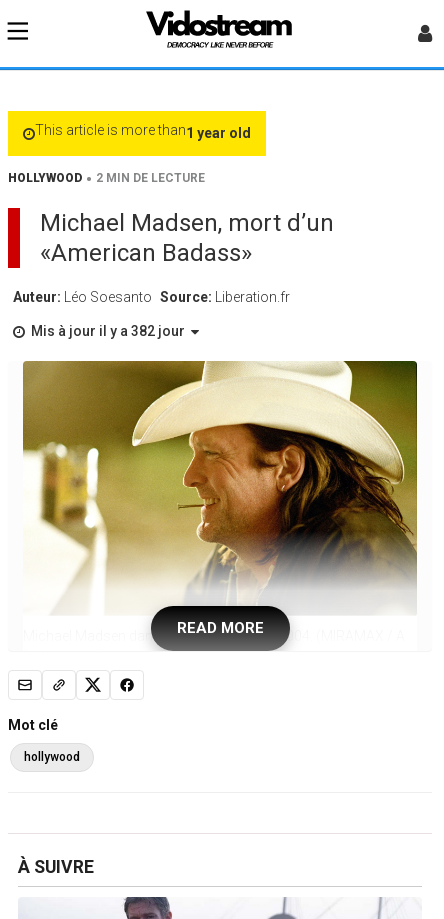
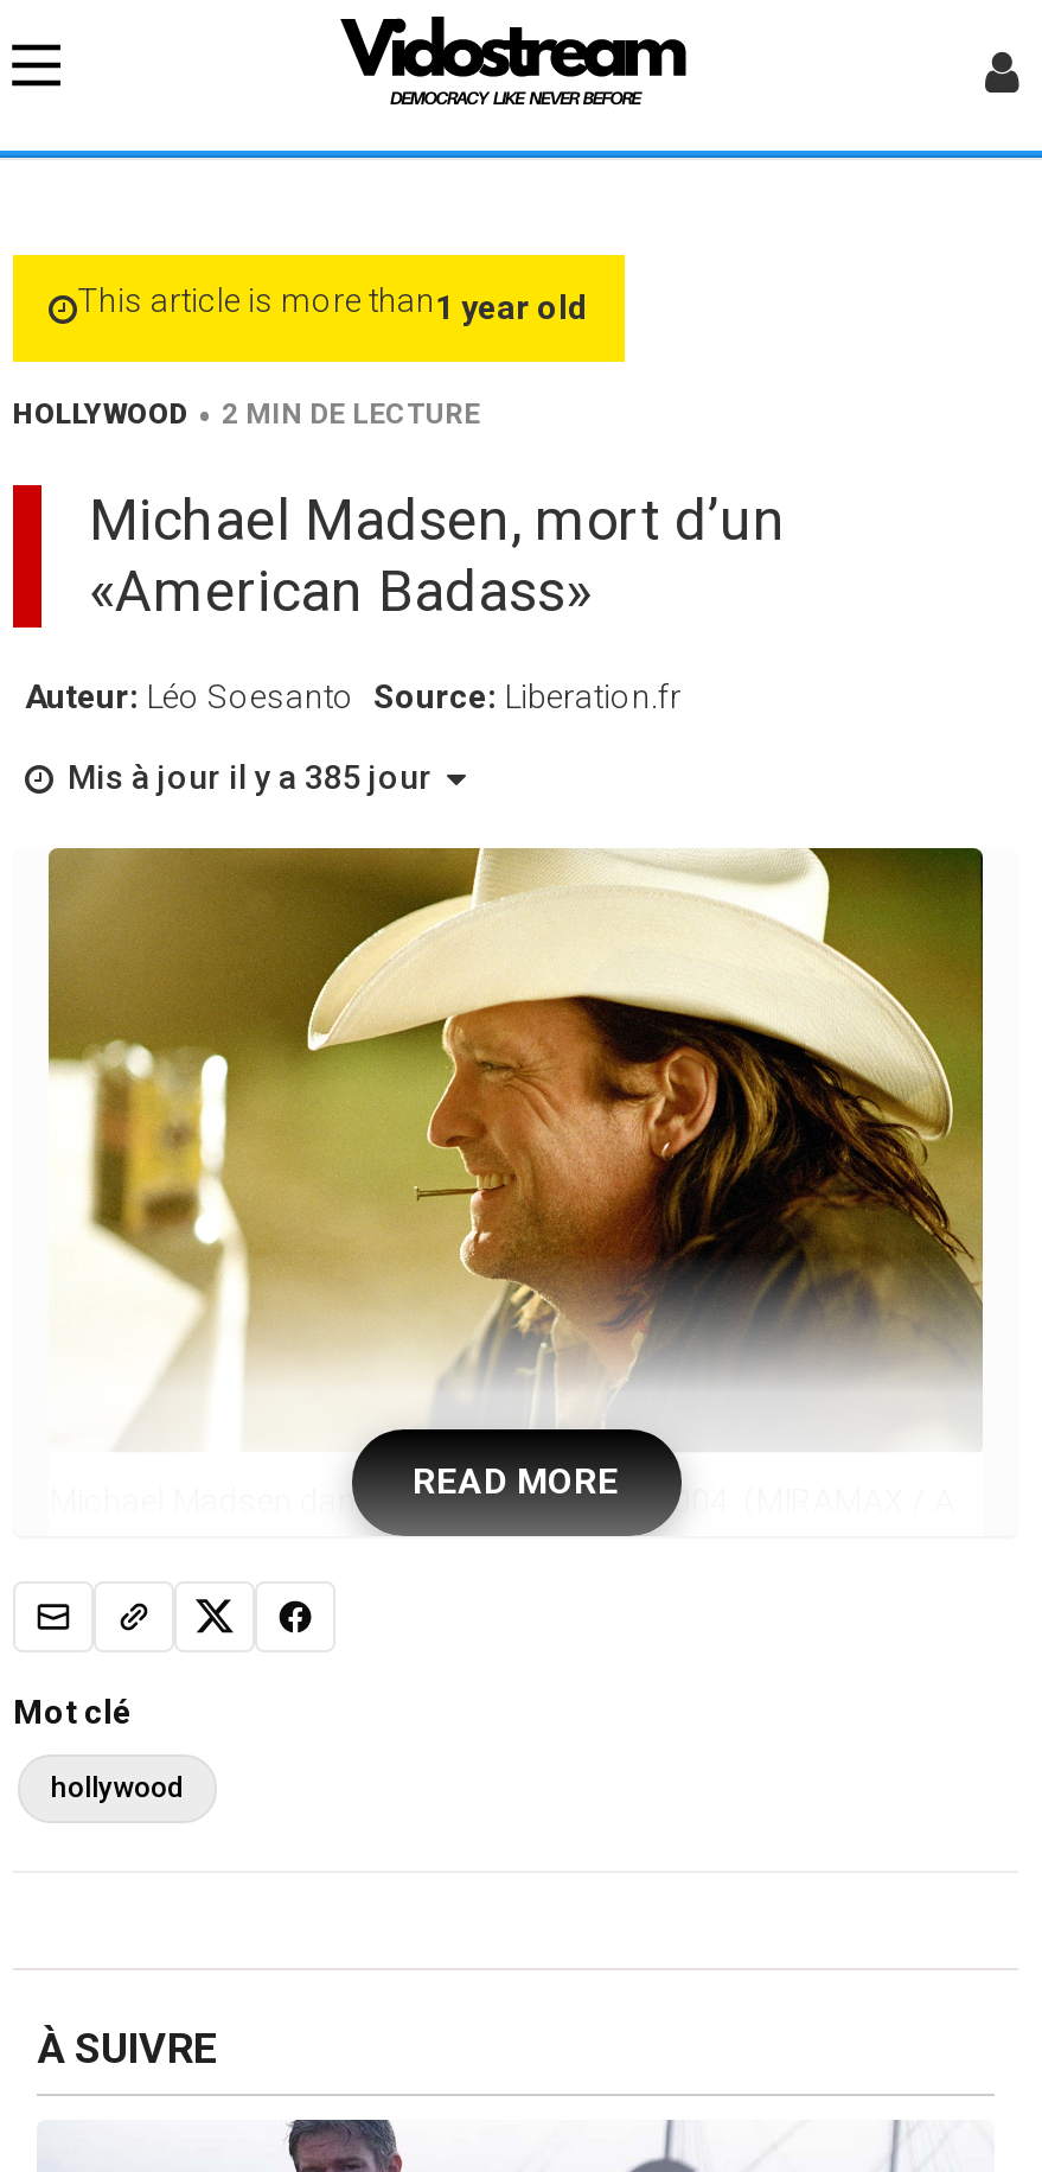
[31,323,185,339] Mis à jour il y a 382 jour -> [68,758,433,796] Mis à jour il y a 385 jour

